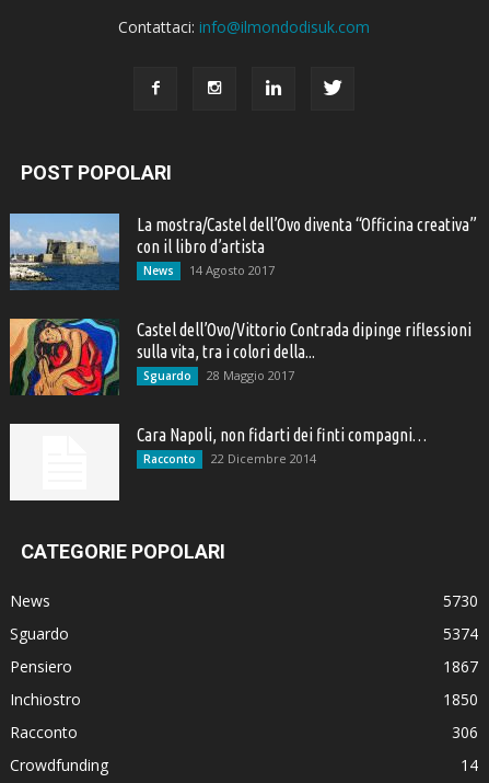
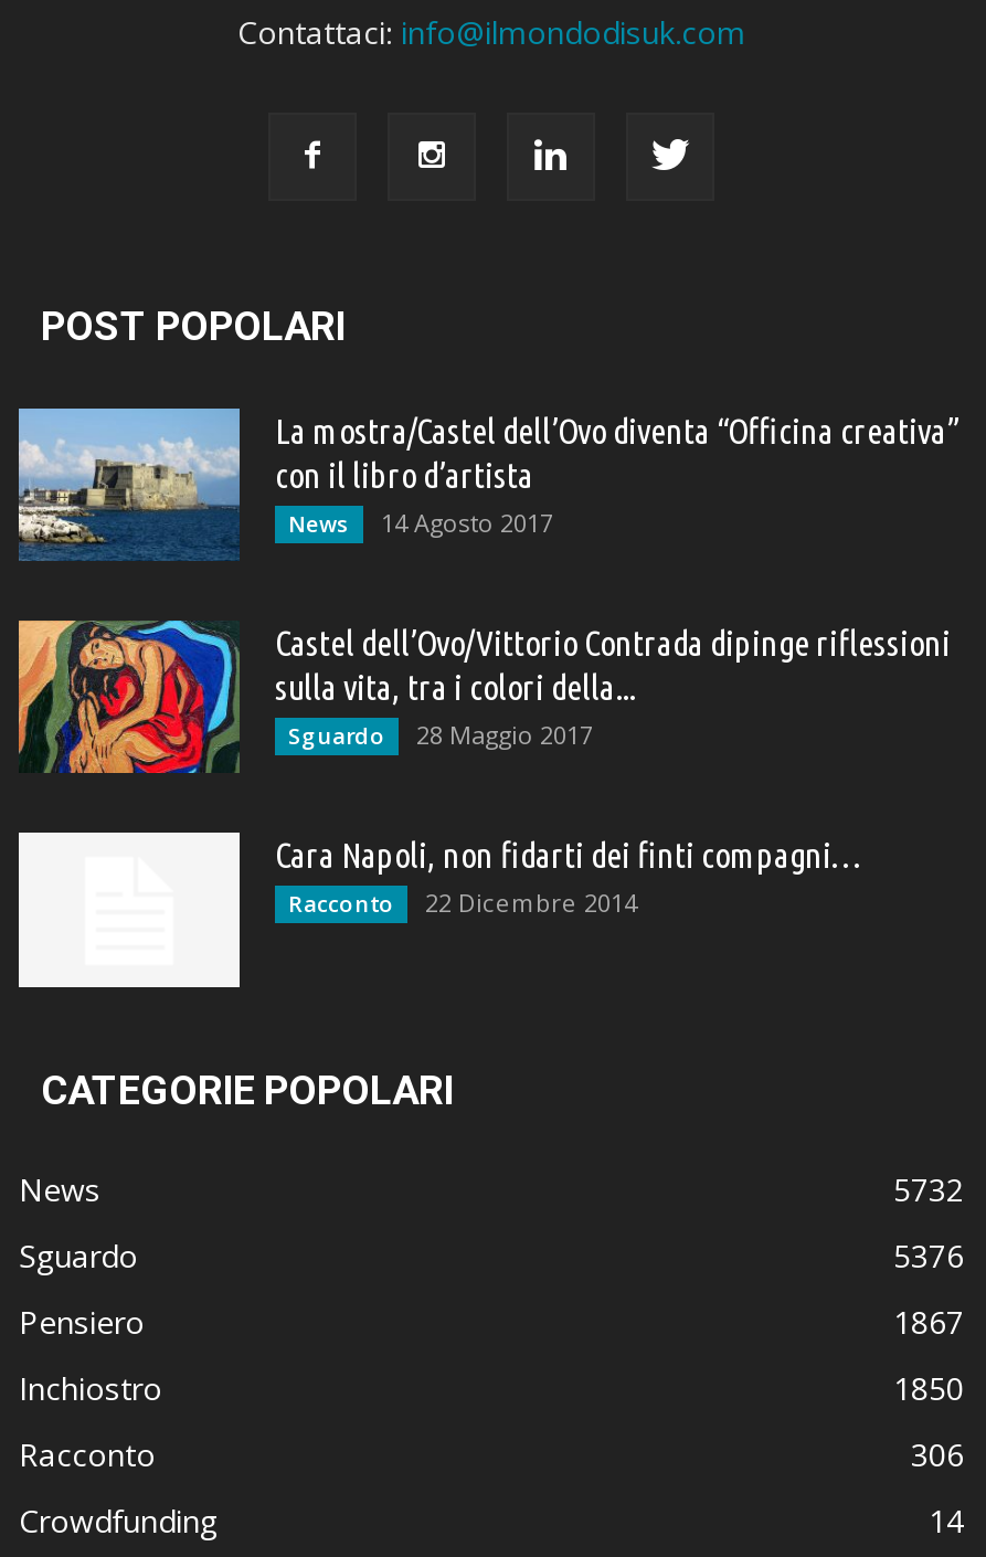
[443,590,478,611] 5730 -> [893,1168,964,1210] 5732
[443,623,478,644] 5374 -> [893,1235,964,1277] 5376

